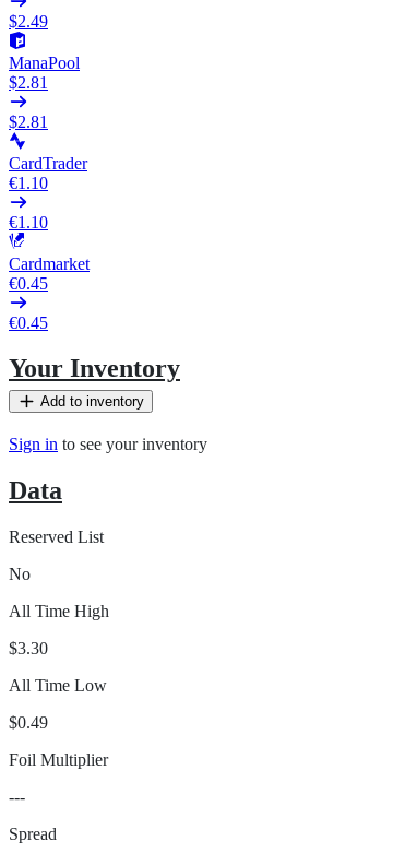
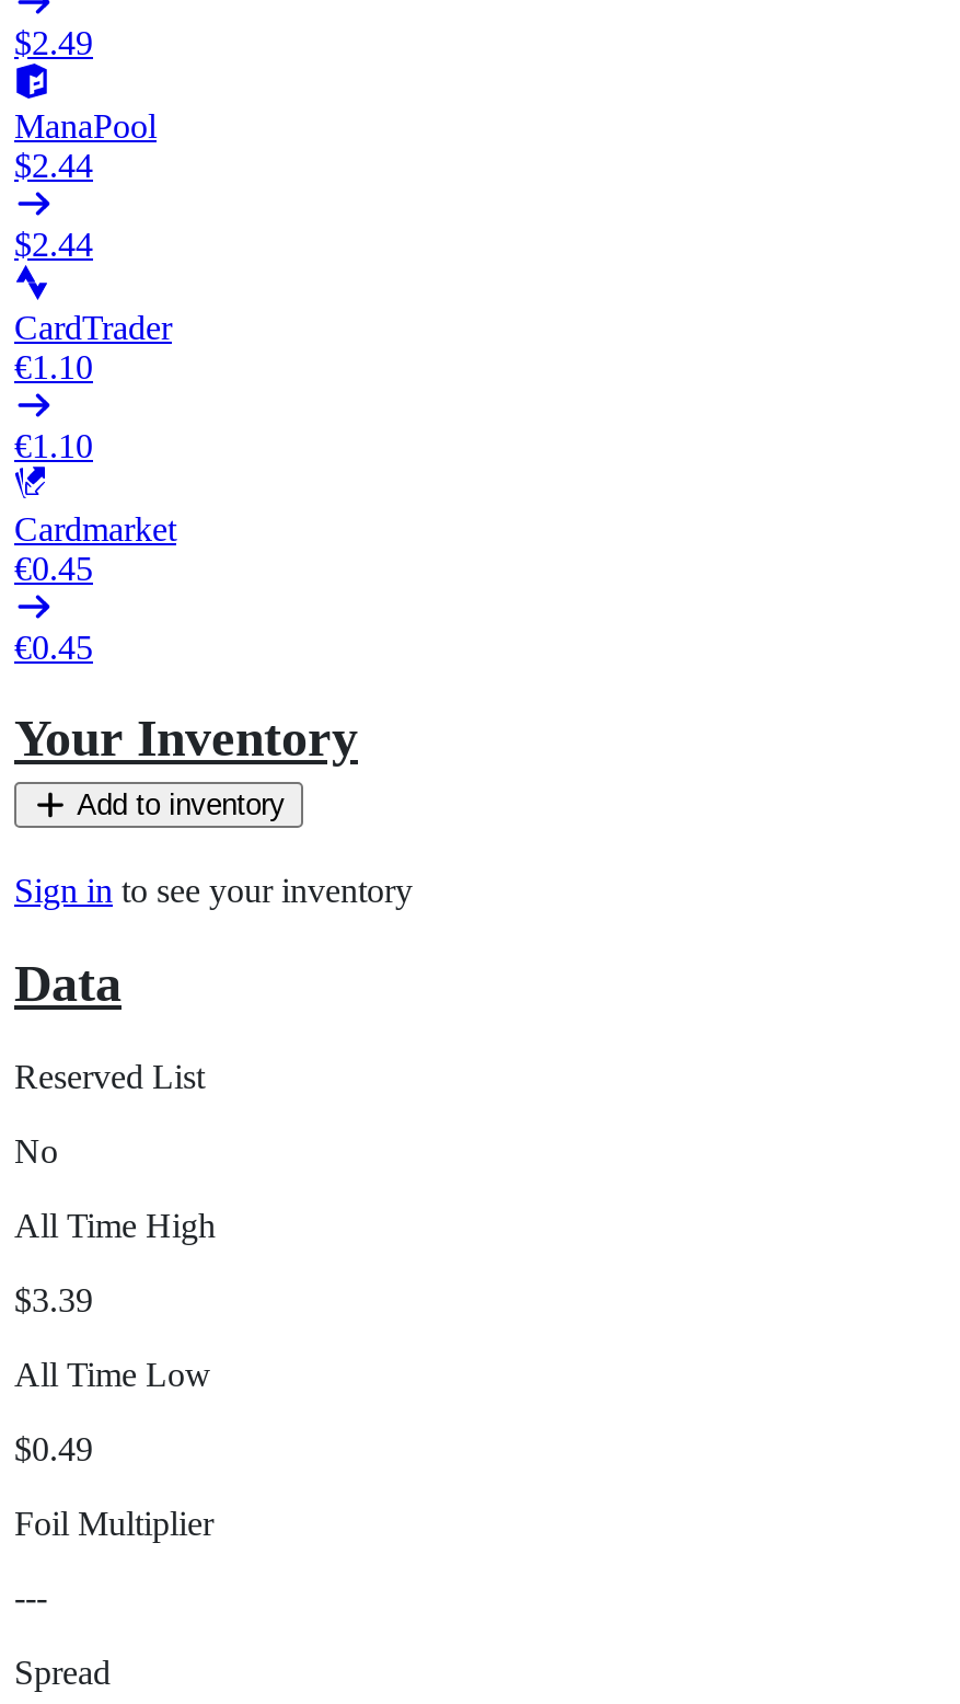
[9,73,48,91] $2.81 -> [14,146,93,183] $2.44
[9,112,48,131] $2.81 -> [14,224,93,262] $2.44
[9,639,48,658] $3.30 -> [14,1282,93,1319] $3.39

